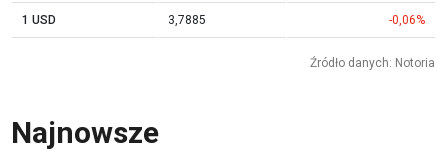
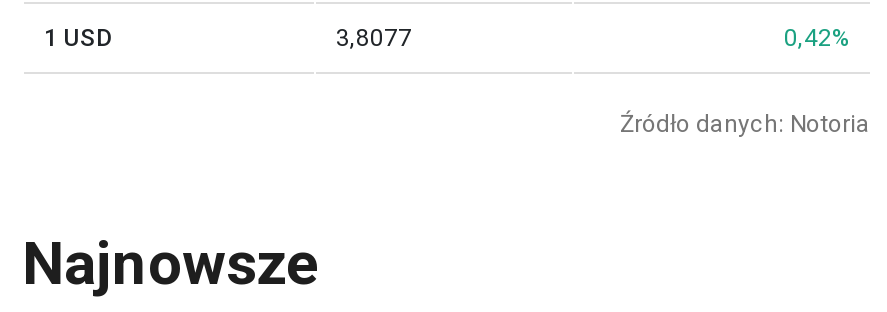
[168,13,206,27] 3,7885 -> [336,24,412,52] 3,8077
[389,13,425,27] -0,06% -> [784,24,850,52] 0,42%

